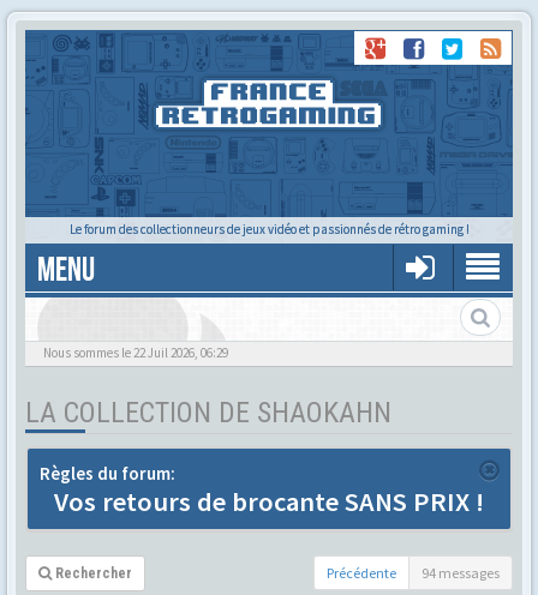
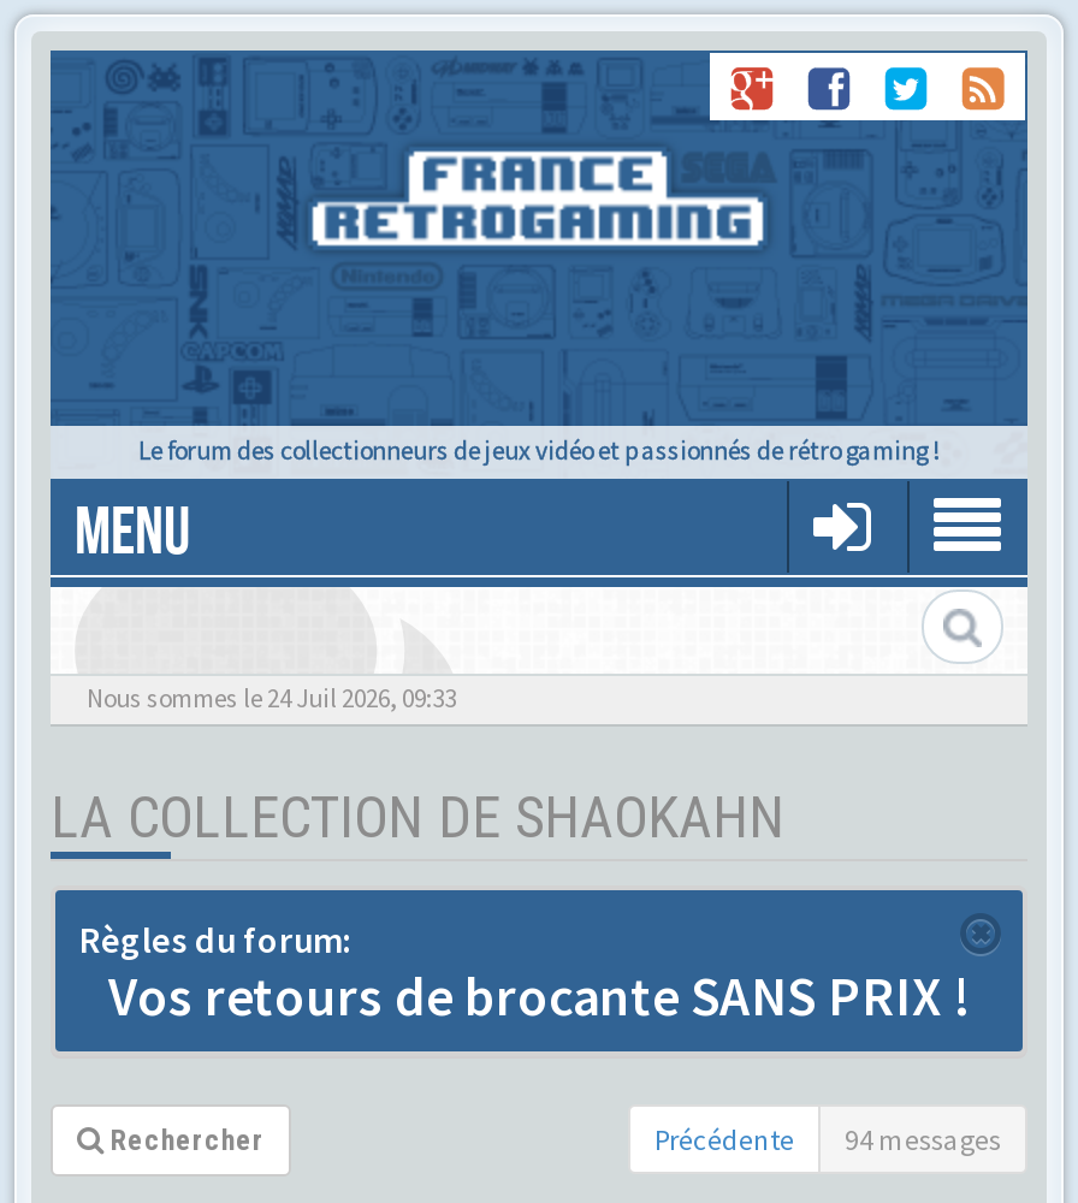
[43,344,228,361] Nous sommes le 22 Juil 2026, 06:29 -> [87,681,457,715] Nous sommes le 24 Juil 2026, 09:33

